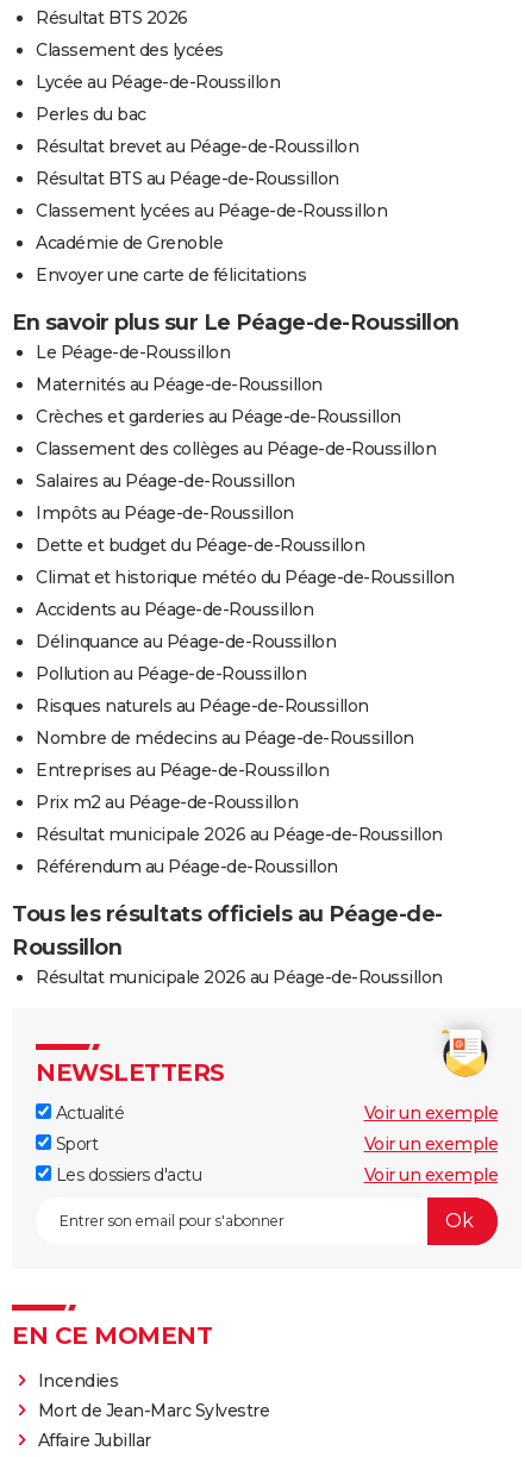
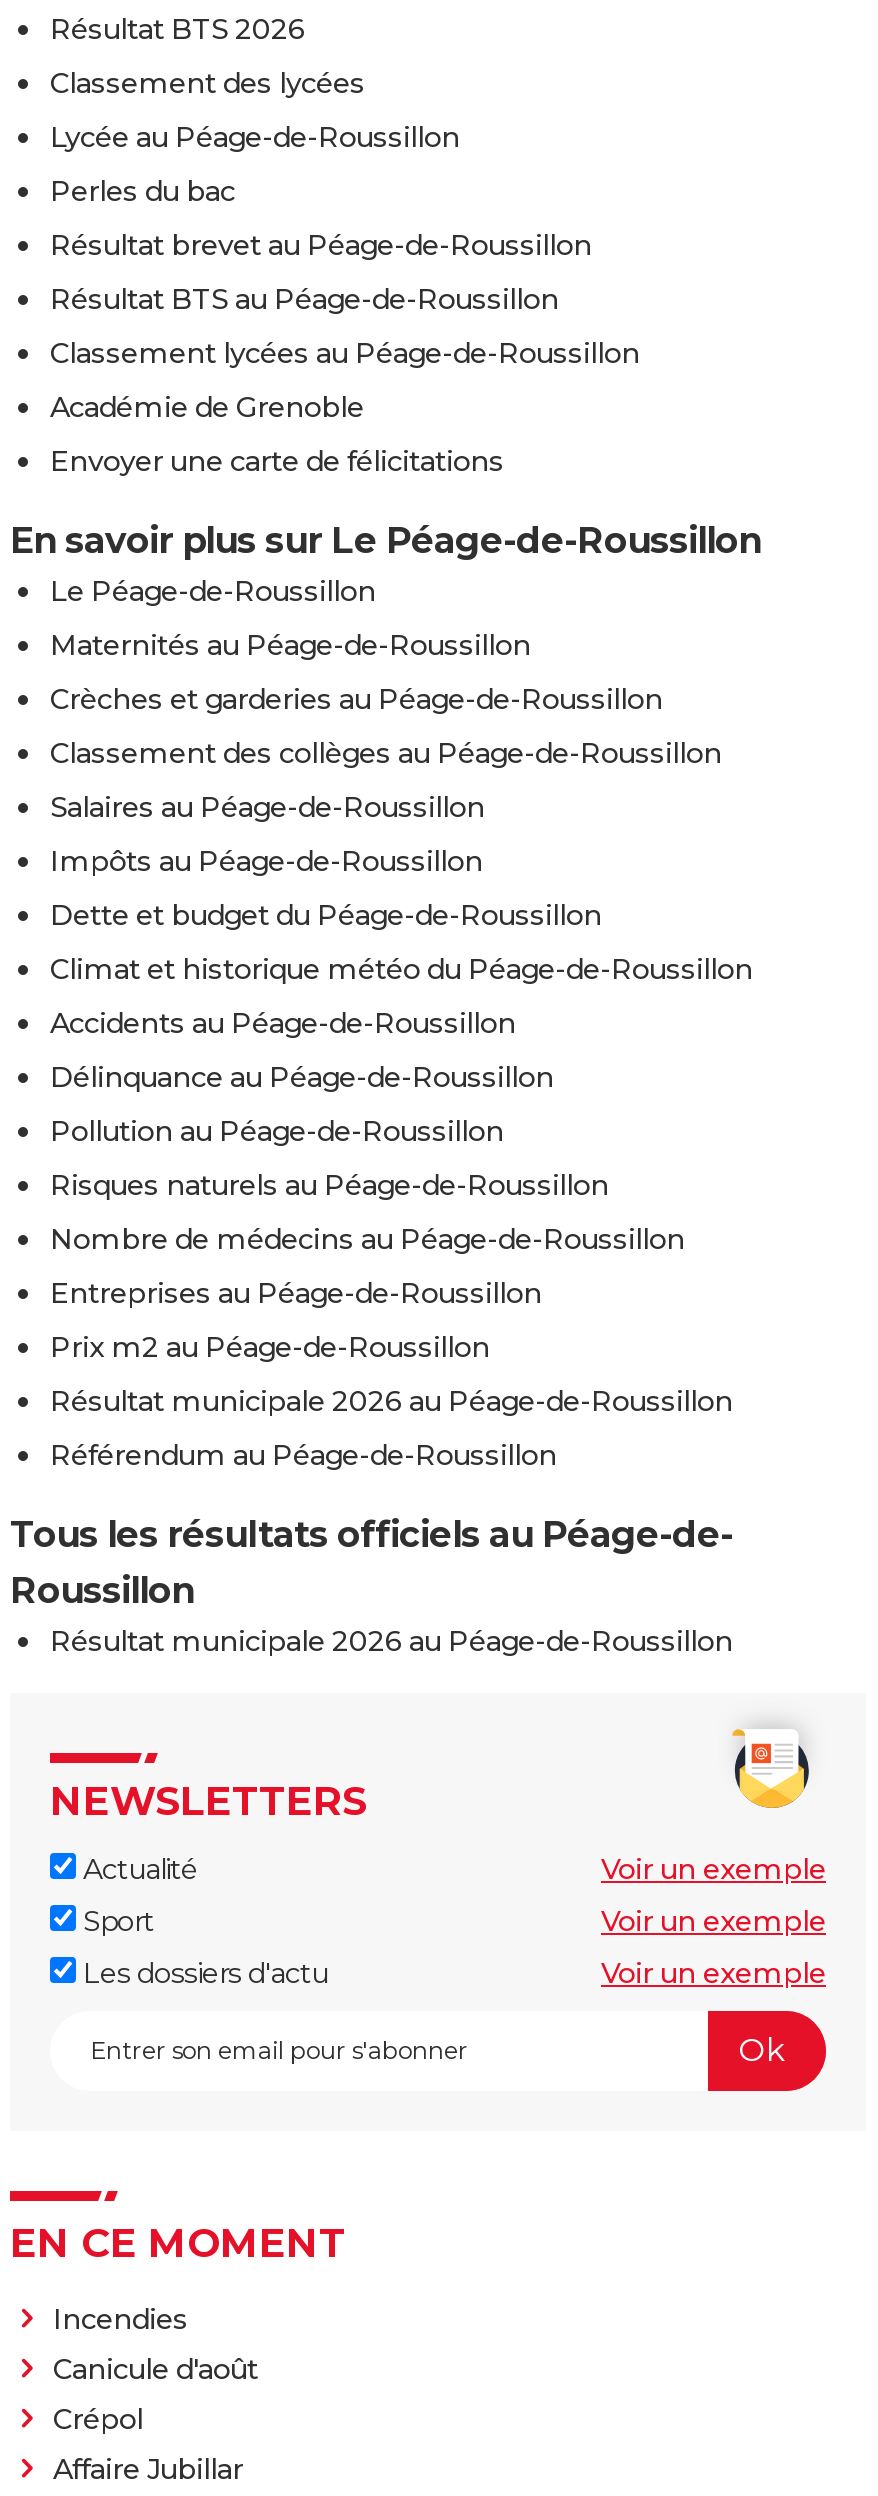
[37,1399,269,1421] Mort de Jean-Marc Sylvestre -> [53,2350,258,2436] Canicule d'août | Crépol

